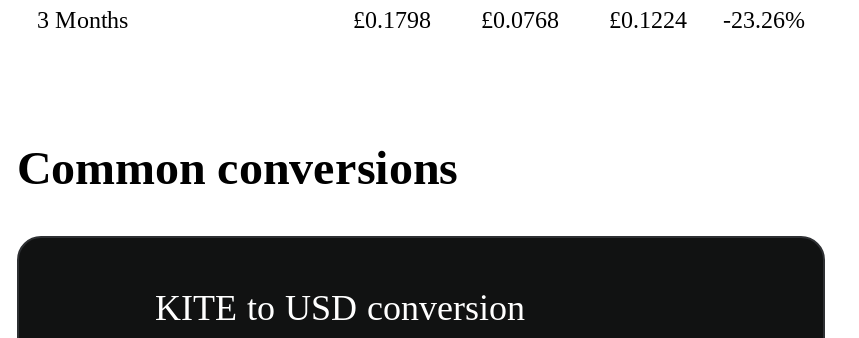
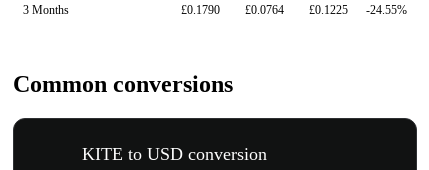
[353,6,431,34] £0.1798 -> [181,3,220,17] £0.1790
[481,6,559,34] £0.0768 -> [245,3,284,17] £0.0764
[609,6,687,34] £0.1224 -> [309,3,348,17] £0.1225
[723,6,805,34] -23.26% -> [366,3,407,17] -24.55%

